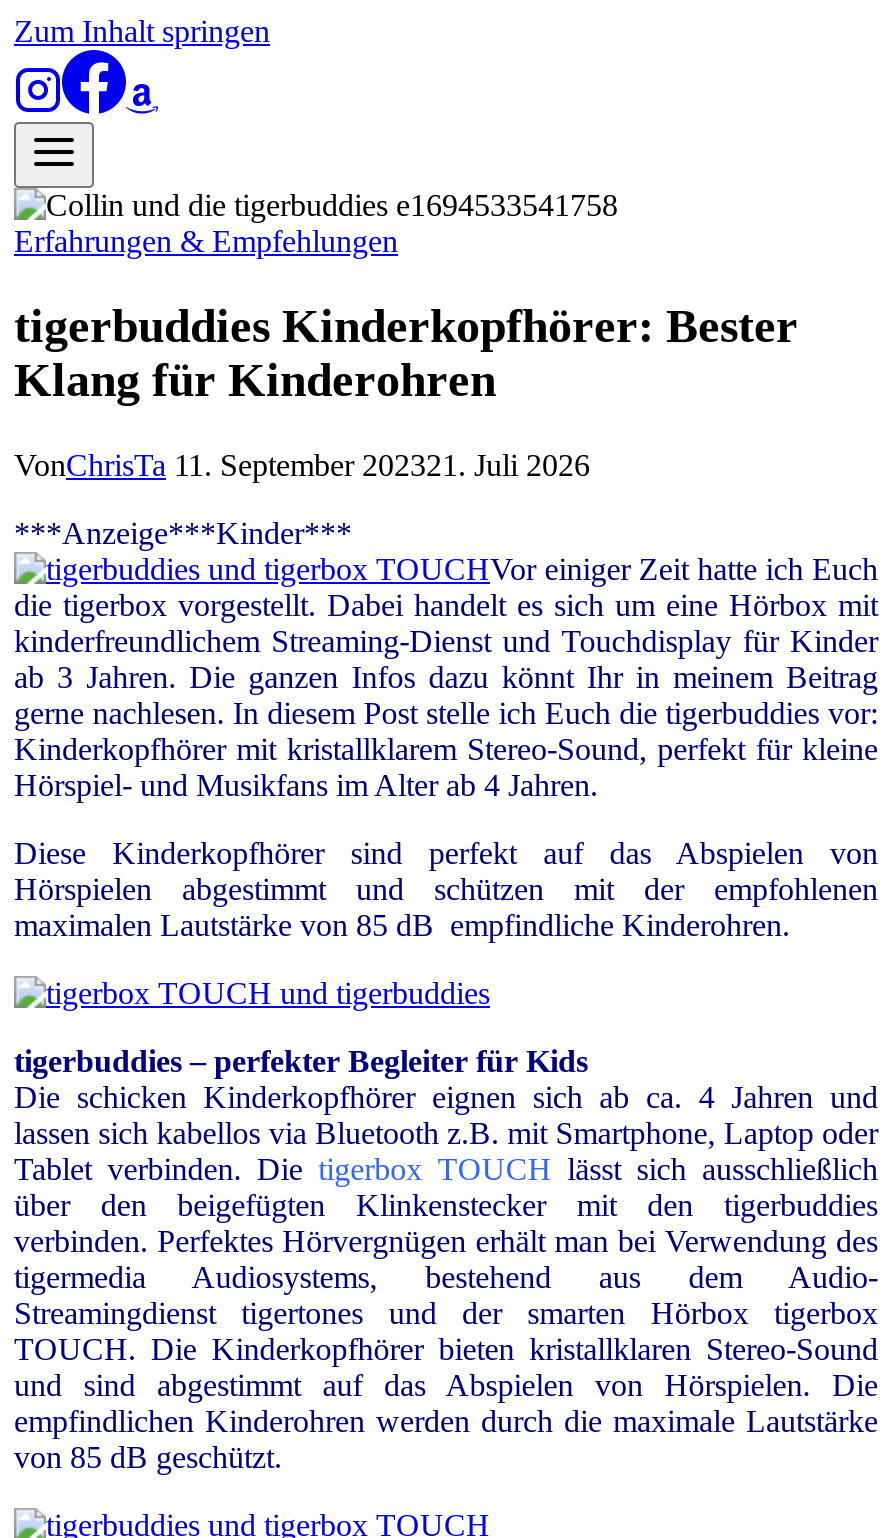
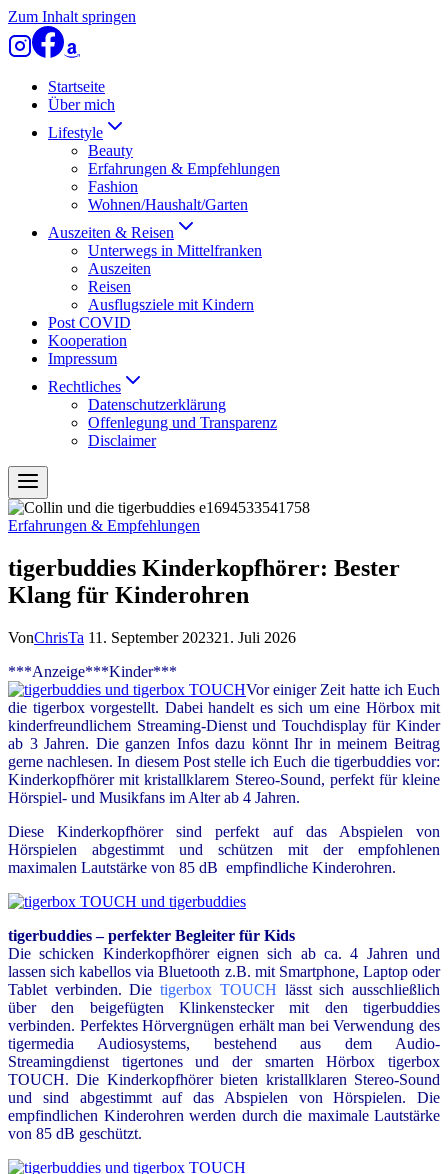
none -> [48,78,280,449] Startseite | Über mich | Lifestyle | Beauty | Erfahrungen & Empfehlungen | Fashion | Wohnen/Haushalt/Garten | Auszeiten & Reisen | Unterwegs in Mittelfranken | Auszeiten | Reisen | Ausflugsziele mit Kindern | Post COVID | Kooperation | Impressum | Rechtliches | Datenschutzerklärung | Offenlegung und Transparenz | Disclaimer

